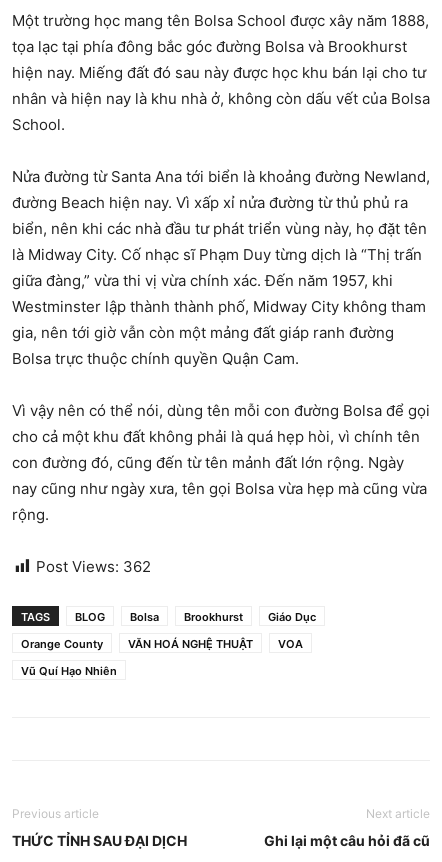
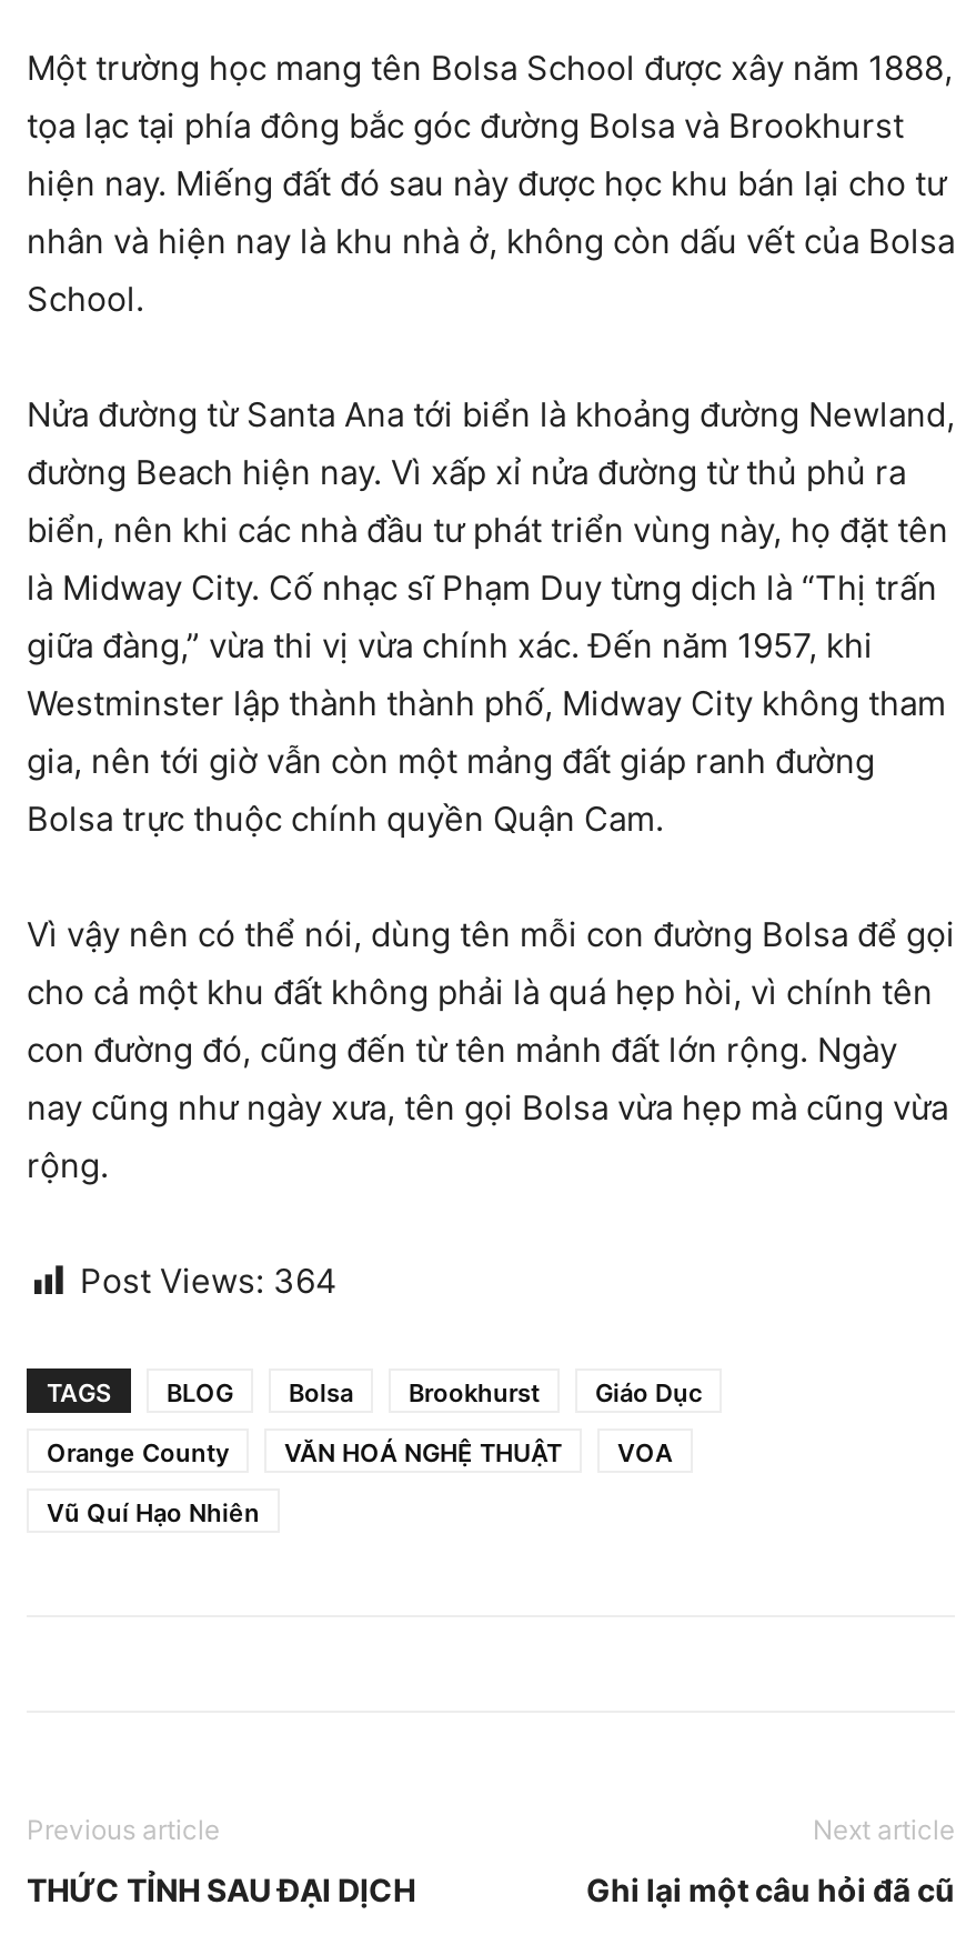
[36,557,151,576] Post Views: 362 -> [80,1259,338,1302] Post Views: 364

